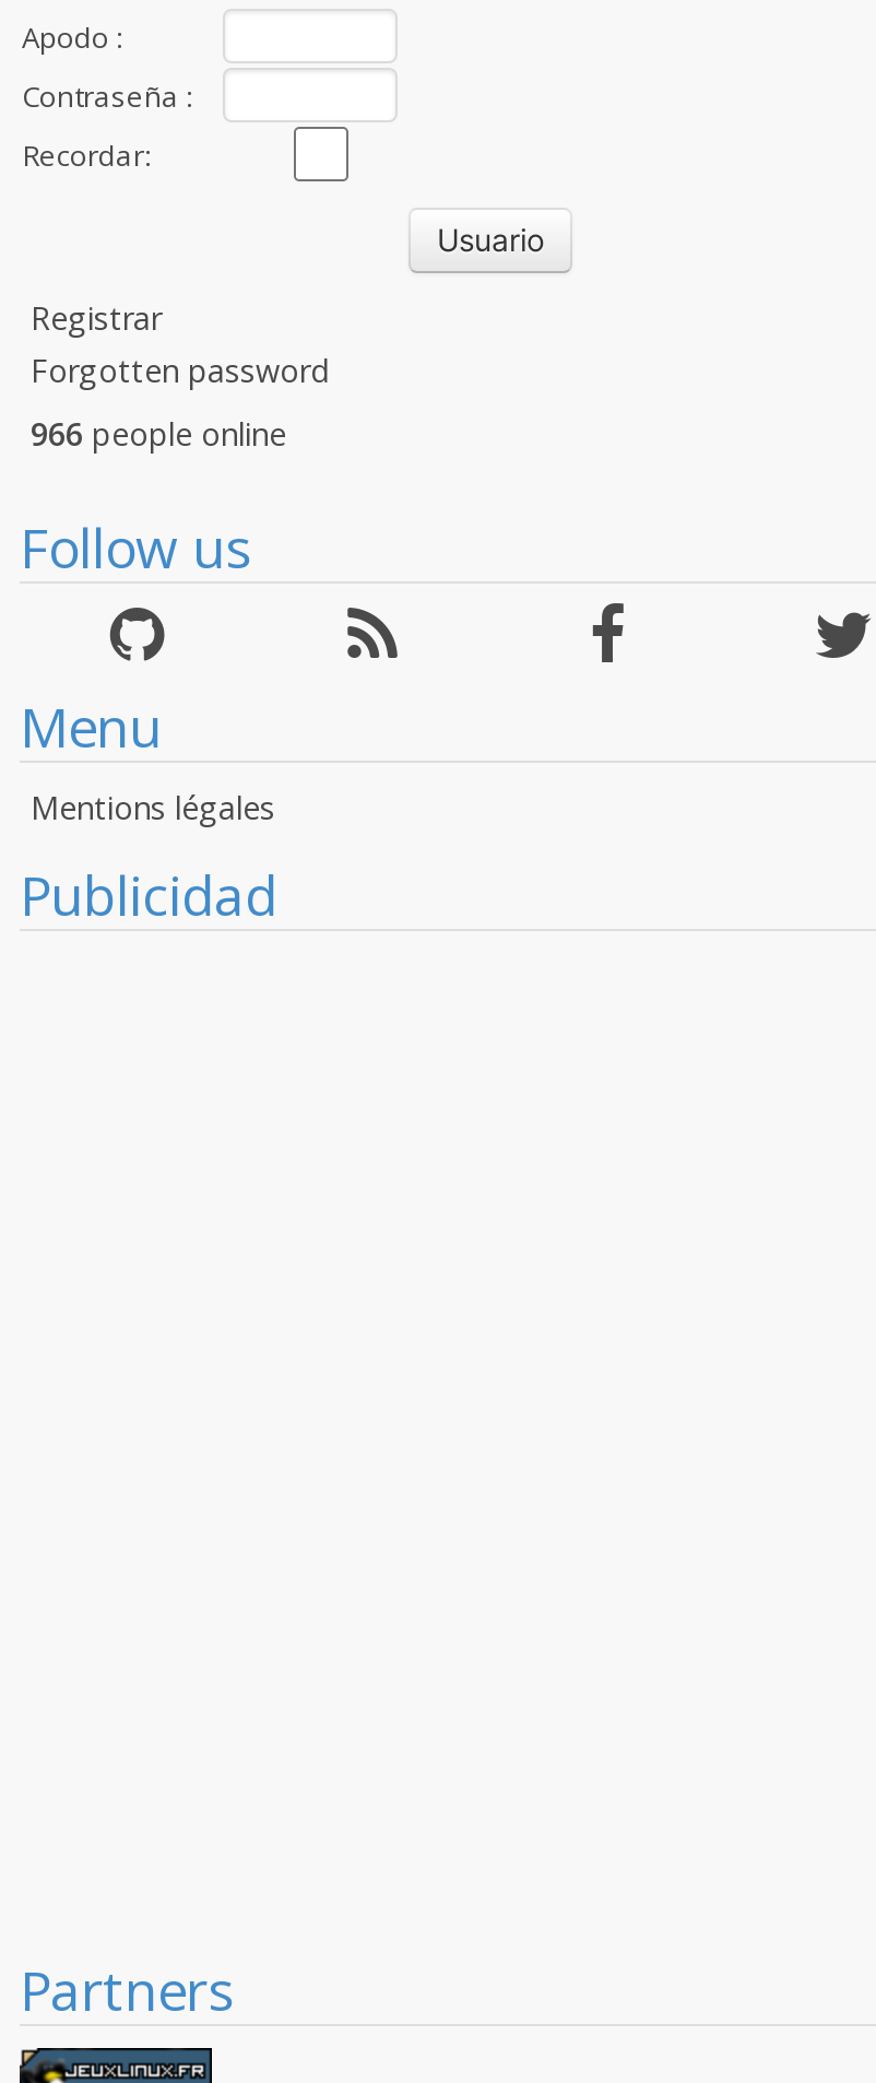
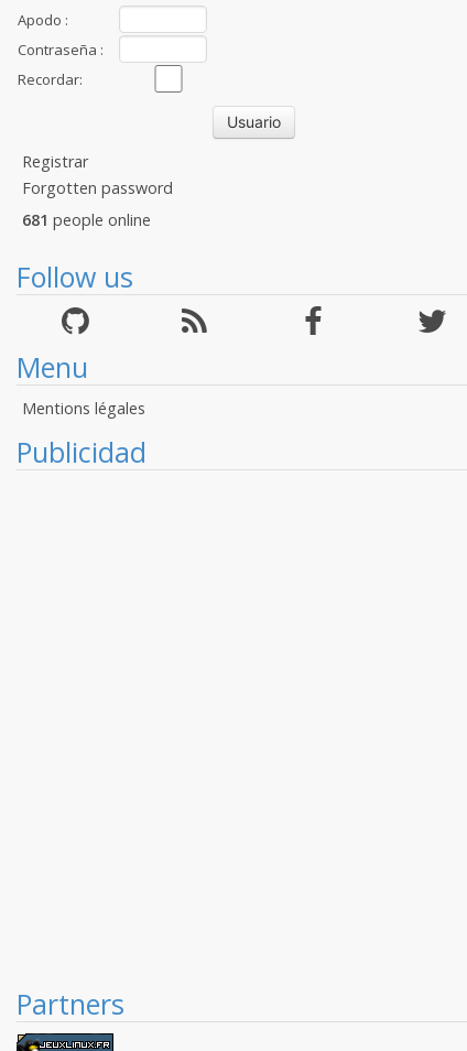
[31,413,286,455] 966 people online -> [22,209,151,230] 681 people online

